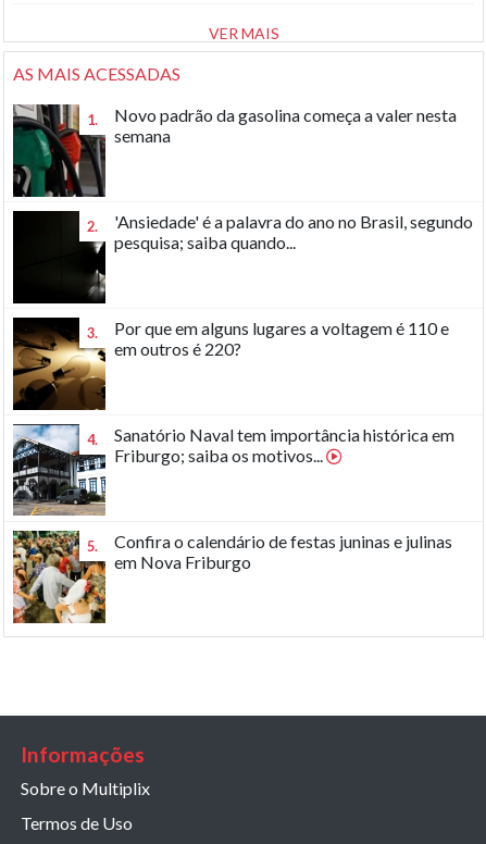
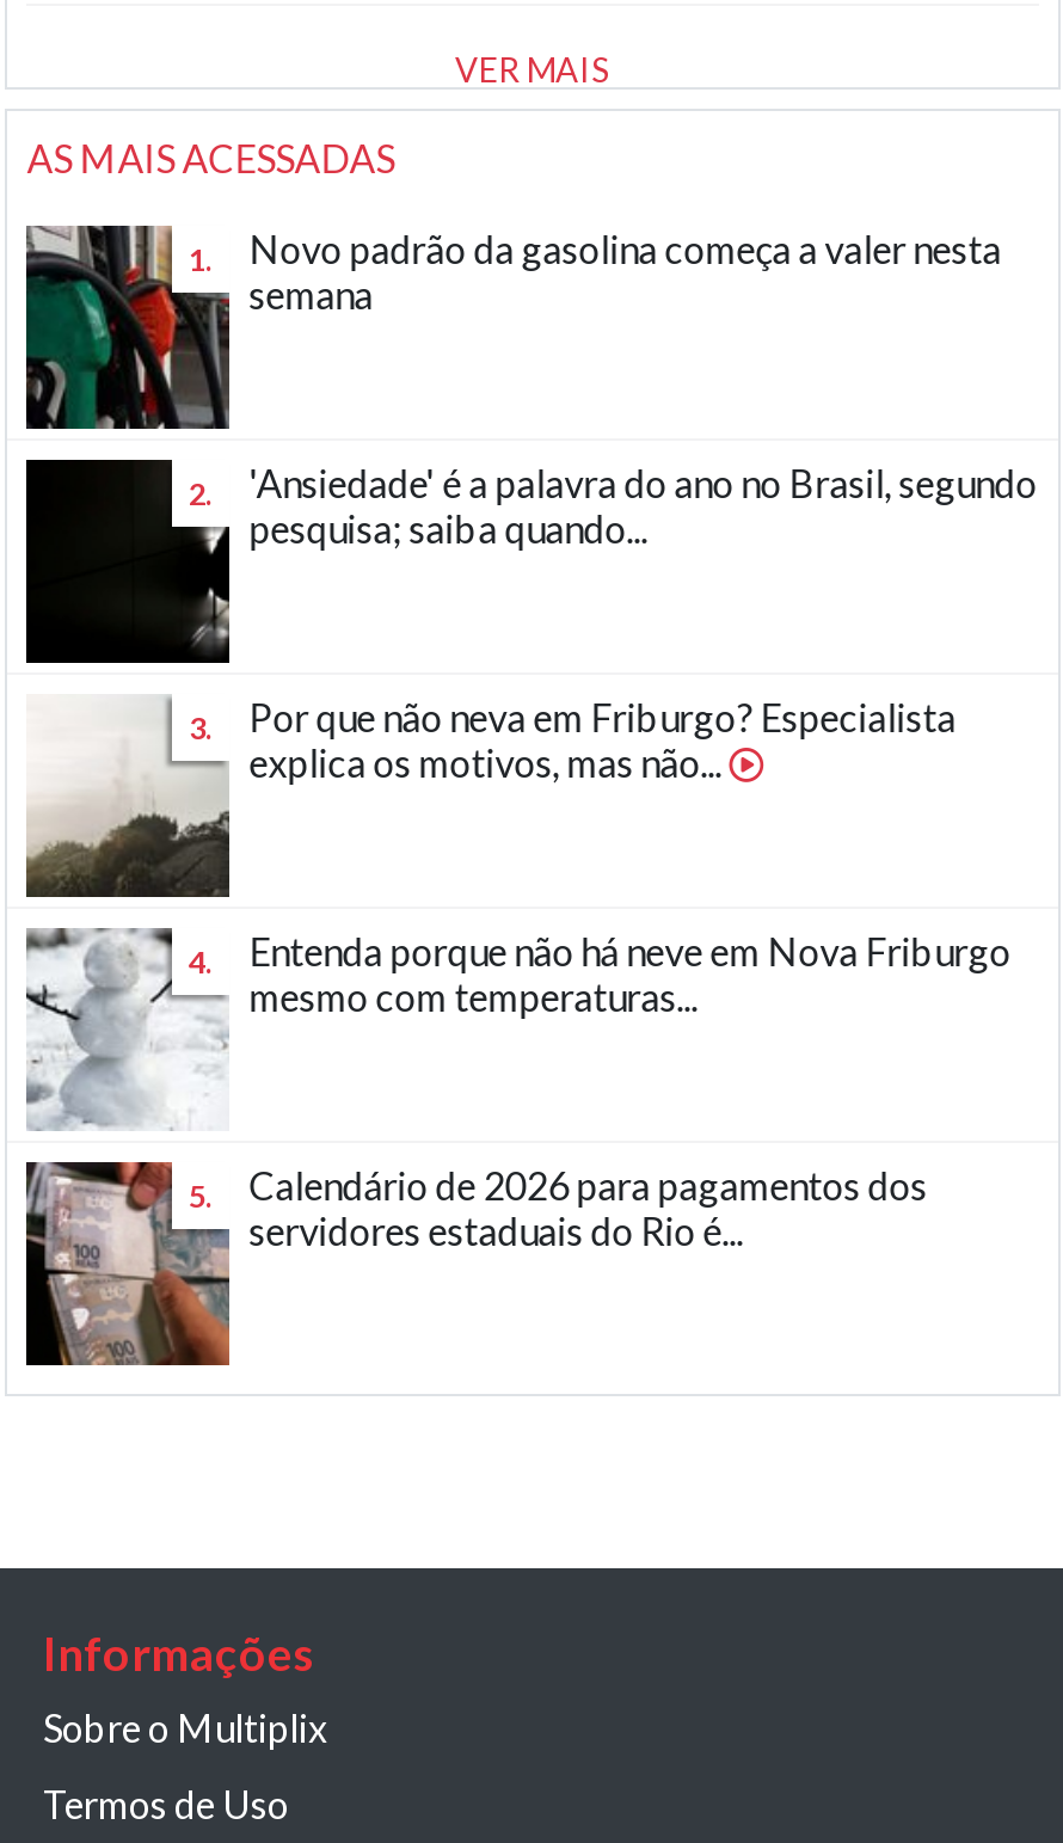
[12,316,449,410] [image] | Por que em alguns lugares a voltagem é 110 e | em outros é 220? -> [26,694,956,897] [image] | Por que não neva em Friburgo? Especialista | explica os motivos, mas não...
[12,424,455,517] [image] | Sanatório Naval tem importância histórica em | Friburgo; saiba os motivos... -> [24,928,1011,1129] [image] | Entenda porque não há neve em Nova Friburgo | mesmo com temperaturas...
[12,530,453,624] [image] | Confira o calendário de festas juninas e julinas | em Nova Friburgo -> [24,1160,927,1368] [image] | Calendário de 2026 para pagamentos dos | servidores estaduais do Rio é...

